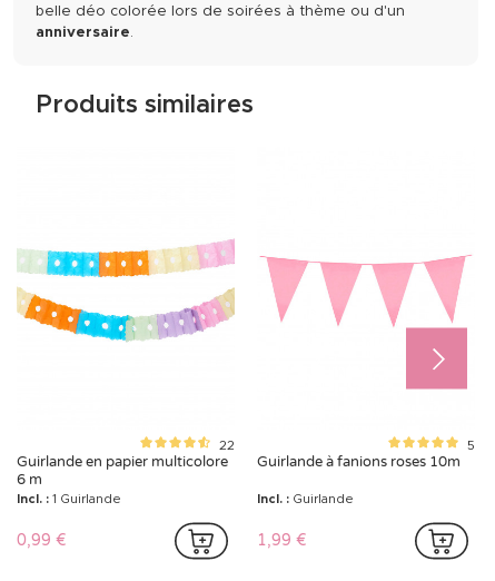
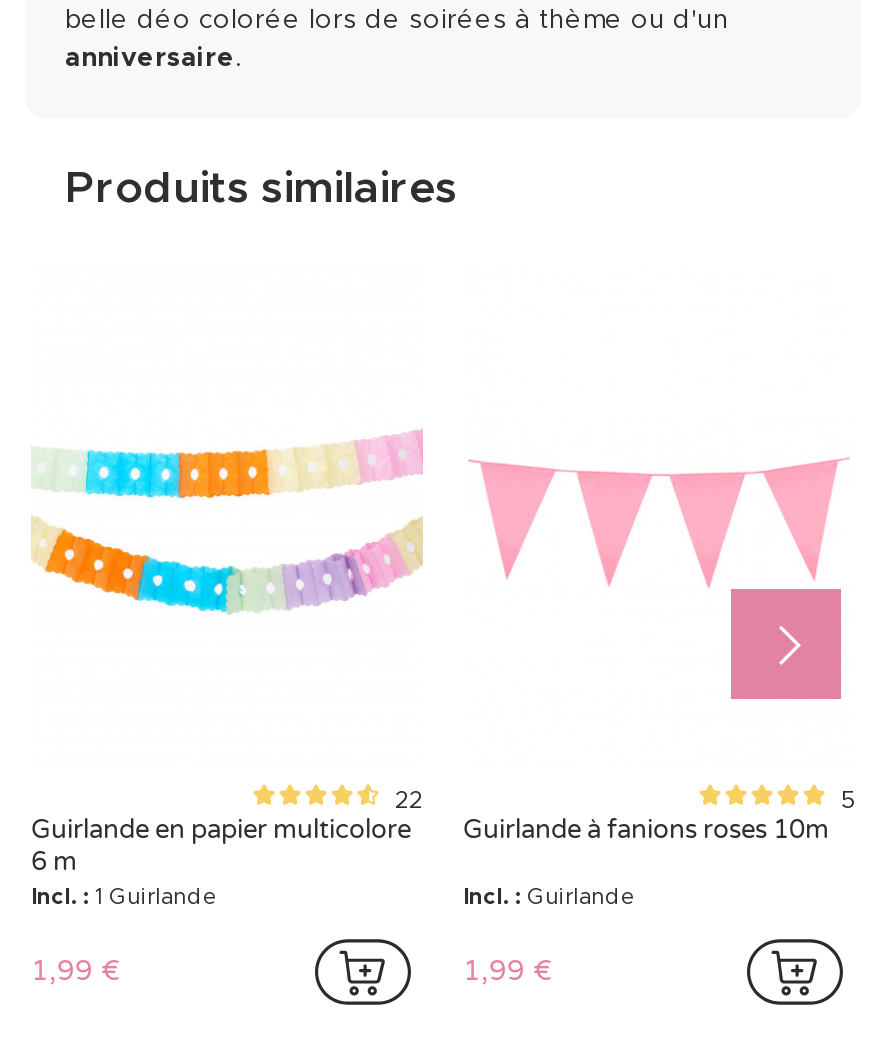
[17,531,67,550] 0,99 € -> [31,954,121,988] 1,99 €

